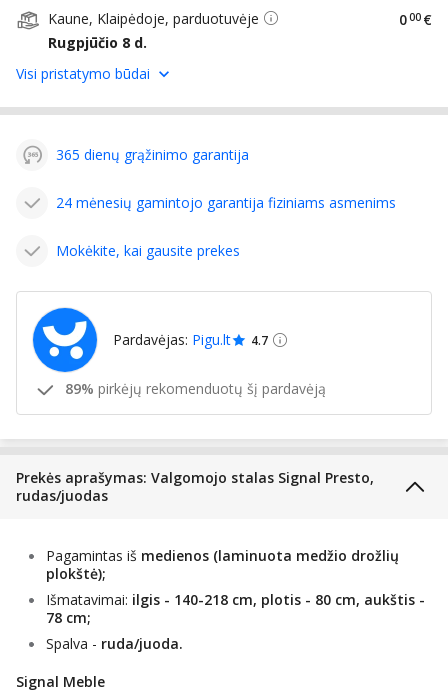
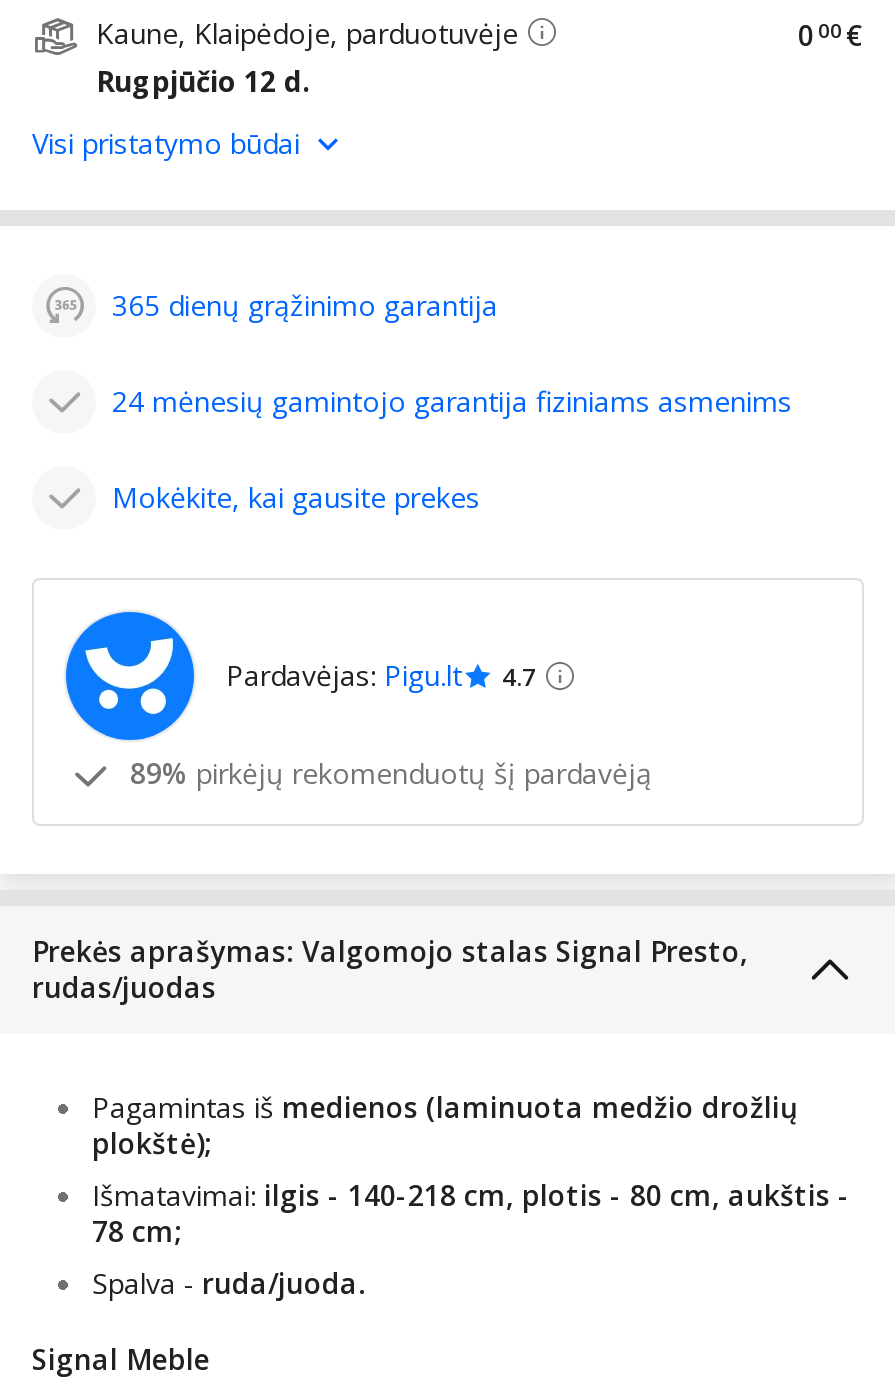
[48,33,147,52] Rugpjūčio 8 d. -> [96,62,310,100] Rugpjūčio 12 d.

